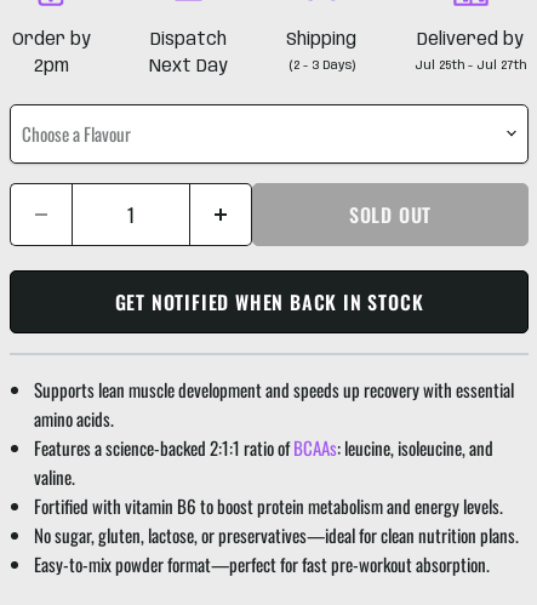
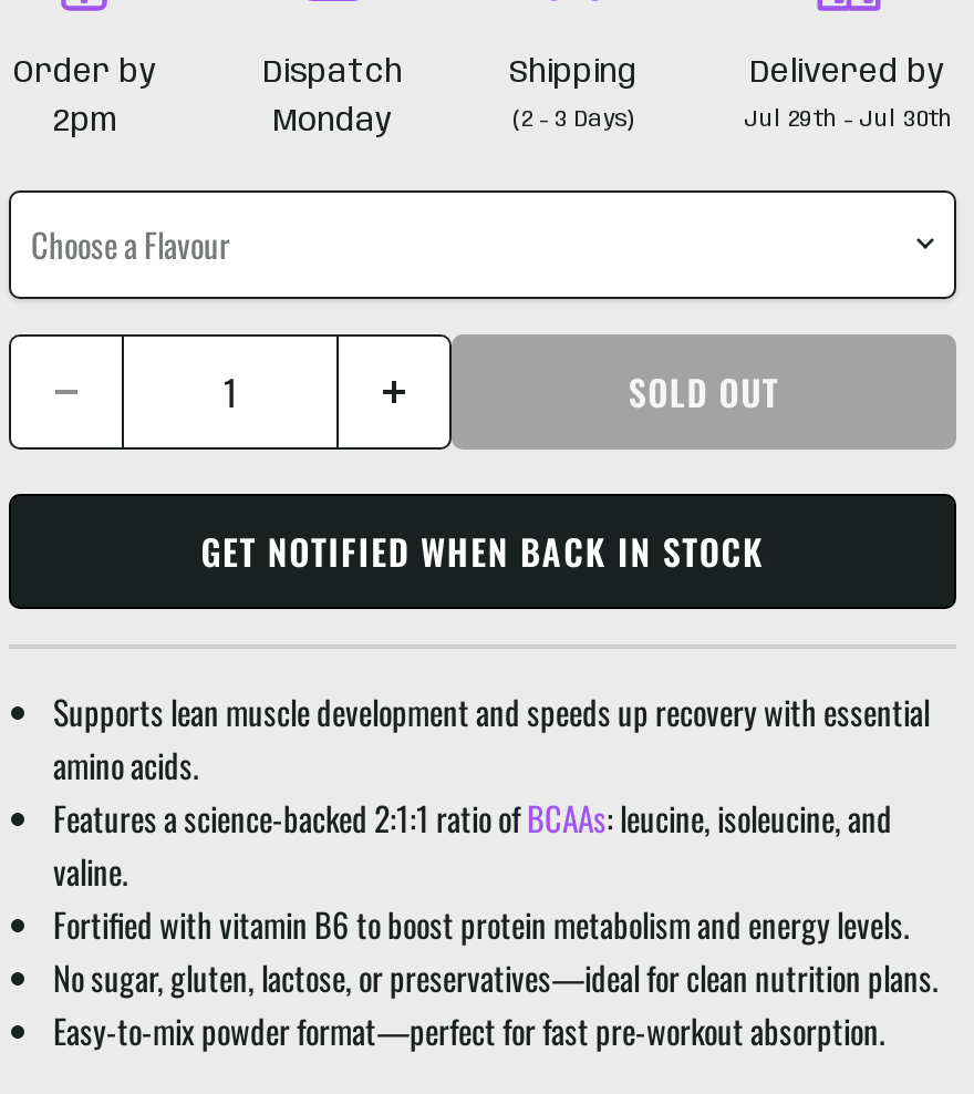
[149,58,228,75] Next Day -> [273,106,393,137] Monday
[415,59,526,71] Jul 25th - Jul 27th -> [744,108,952,130] Jul 29th - Jul 30th

